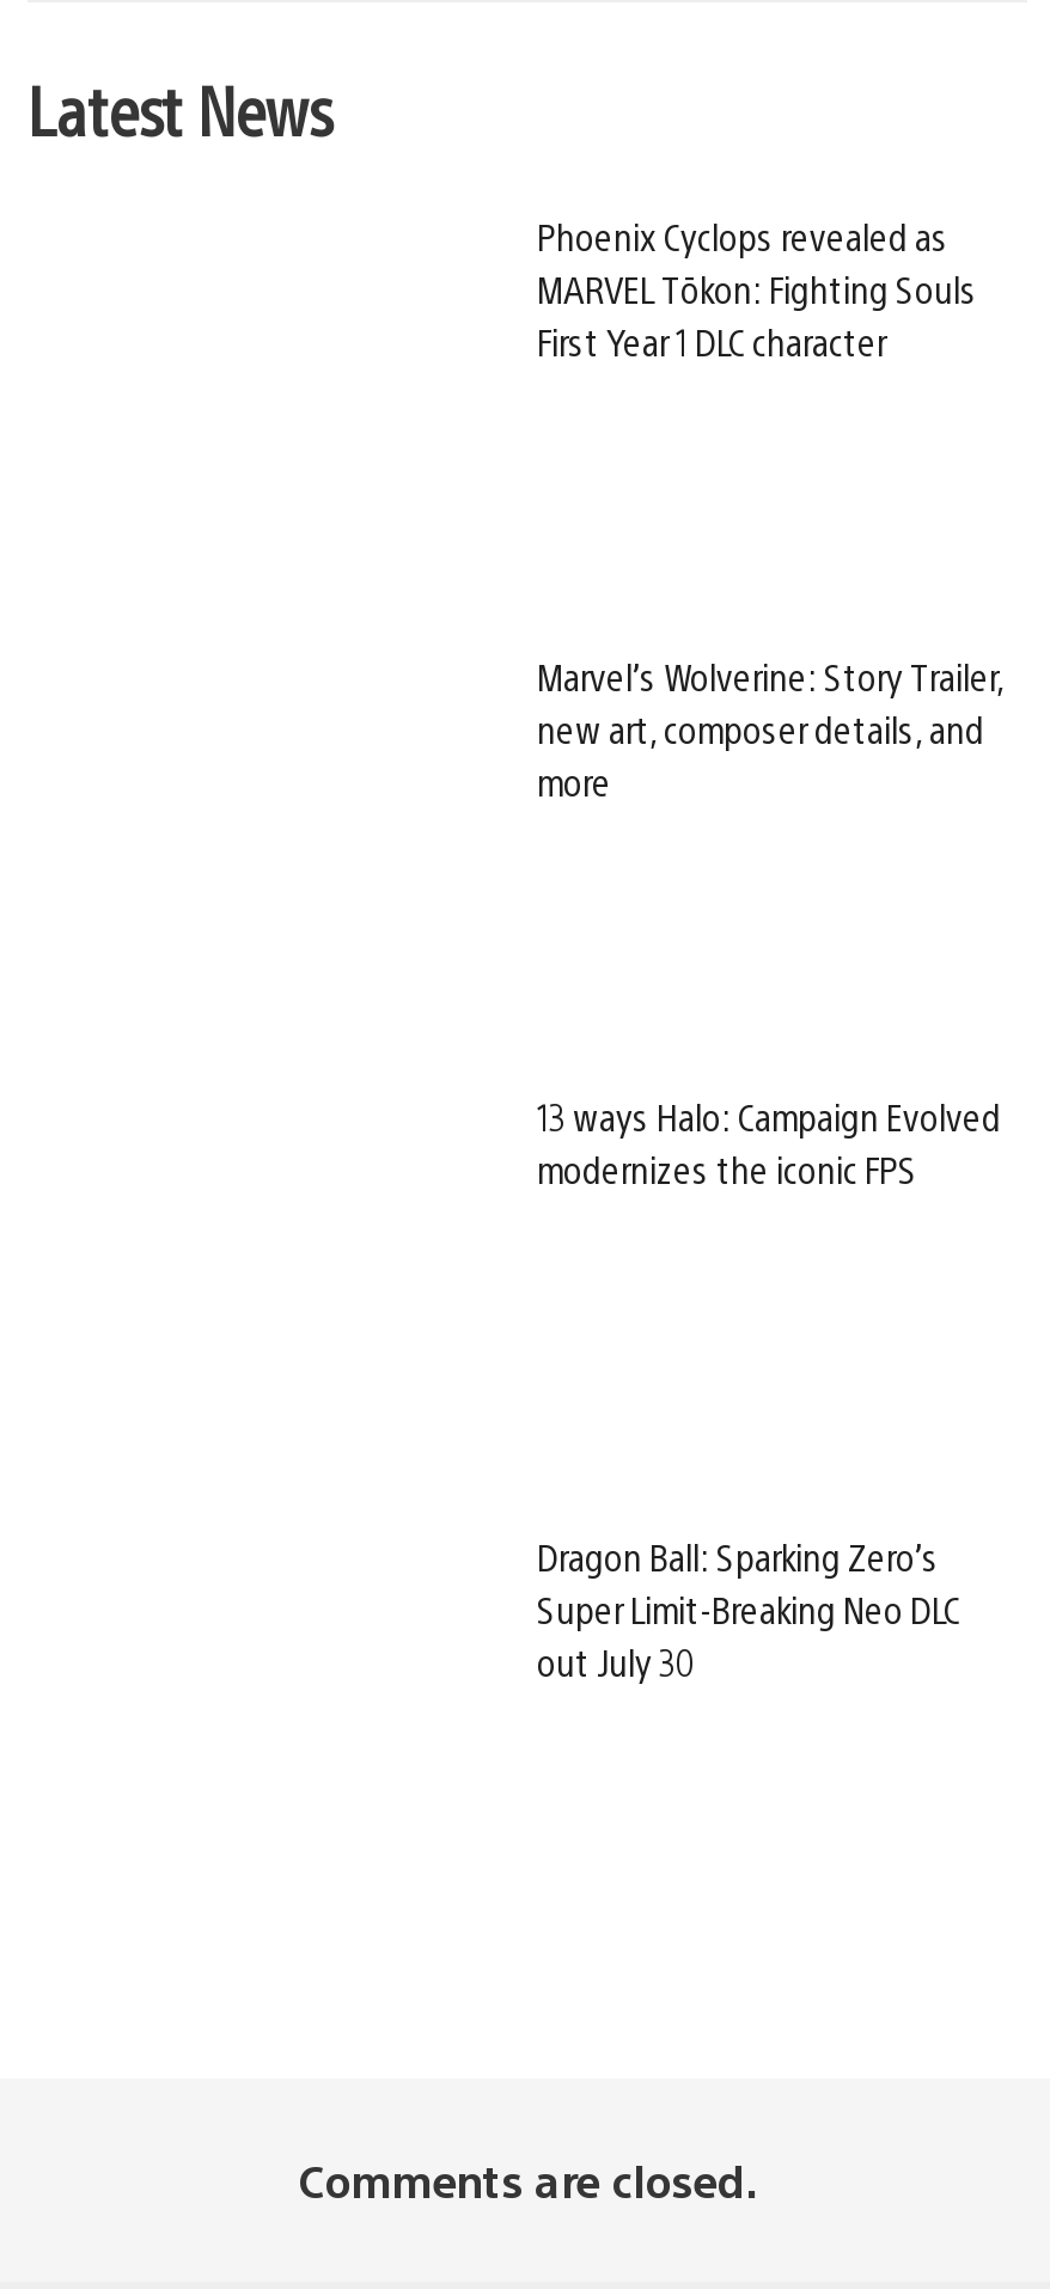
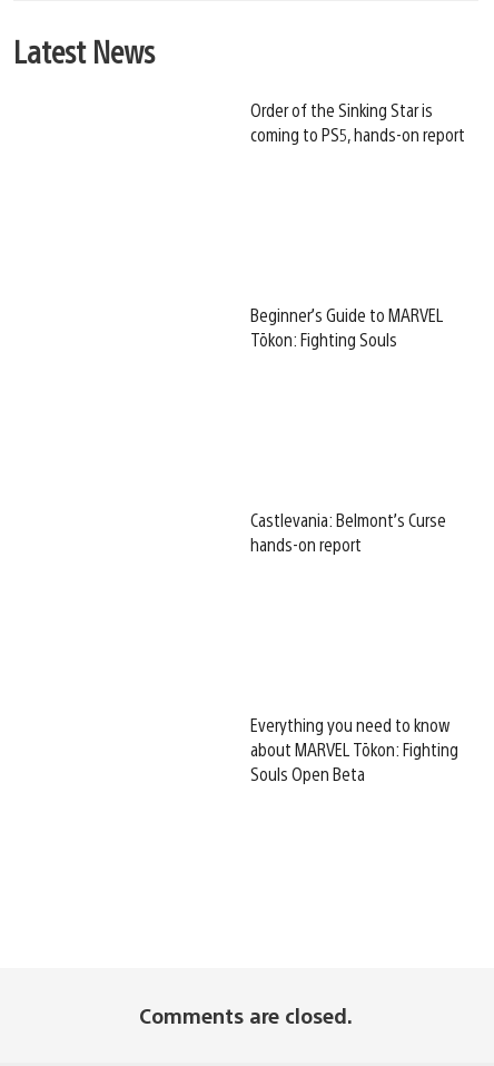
[537,210,977,365] Phoenix Cyclops revealed as | MARVEL Tōkon: Fighting Souls | First Year 1 DLC character -> [250,98,465,146] Order of the Sinking Star is | coming to PS5, hands-on report
[537,650,1003,806] Marvel’s Wolverine: Story Trailer, | new art, composer details, and | more -> [250,303,443,351] Beginner’s Guide to MARVEL | Tōkon: Fighting Souls
[537,1090,1001,1193] 13 ways Halo: Campaign Evolved | modernizes the iconic FPS -> [250,508,446,556] Castlevania: Belmont’s Curse | hands-on report
[537,1530,960,1686] Dragon Ball: Sparking Zero’s | Super Limit-Breaking Neo DLC | out July 30 -> [250,713,458,785] Everything you need to know | about MARVEL Tōkon: Fighting | Souls Open Beta

